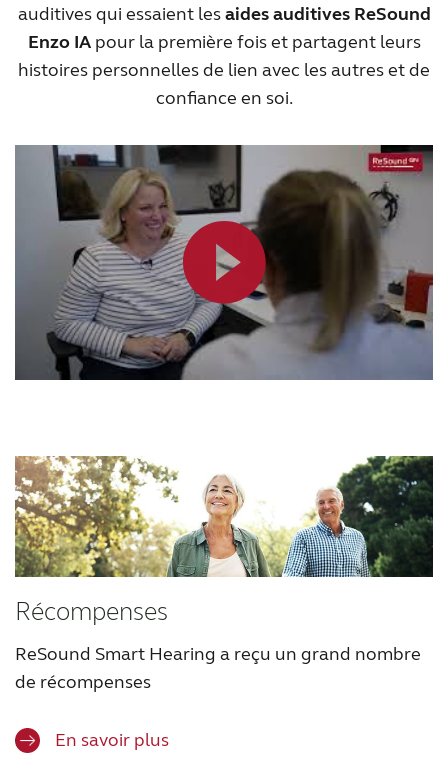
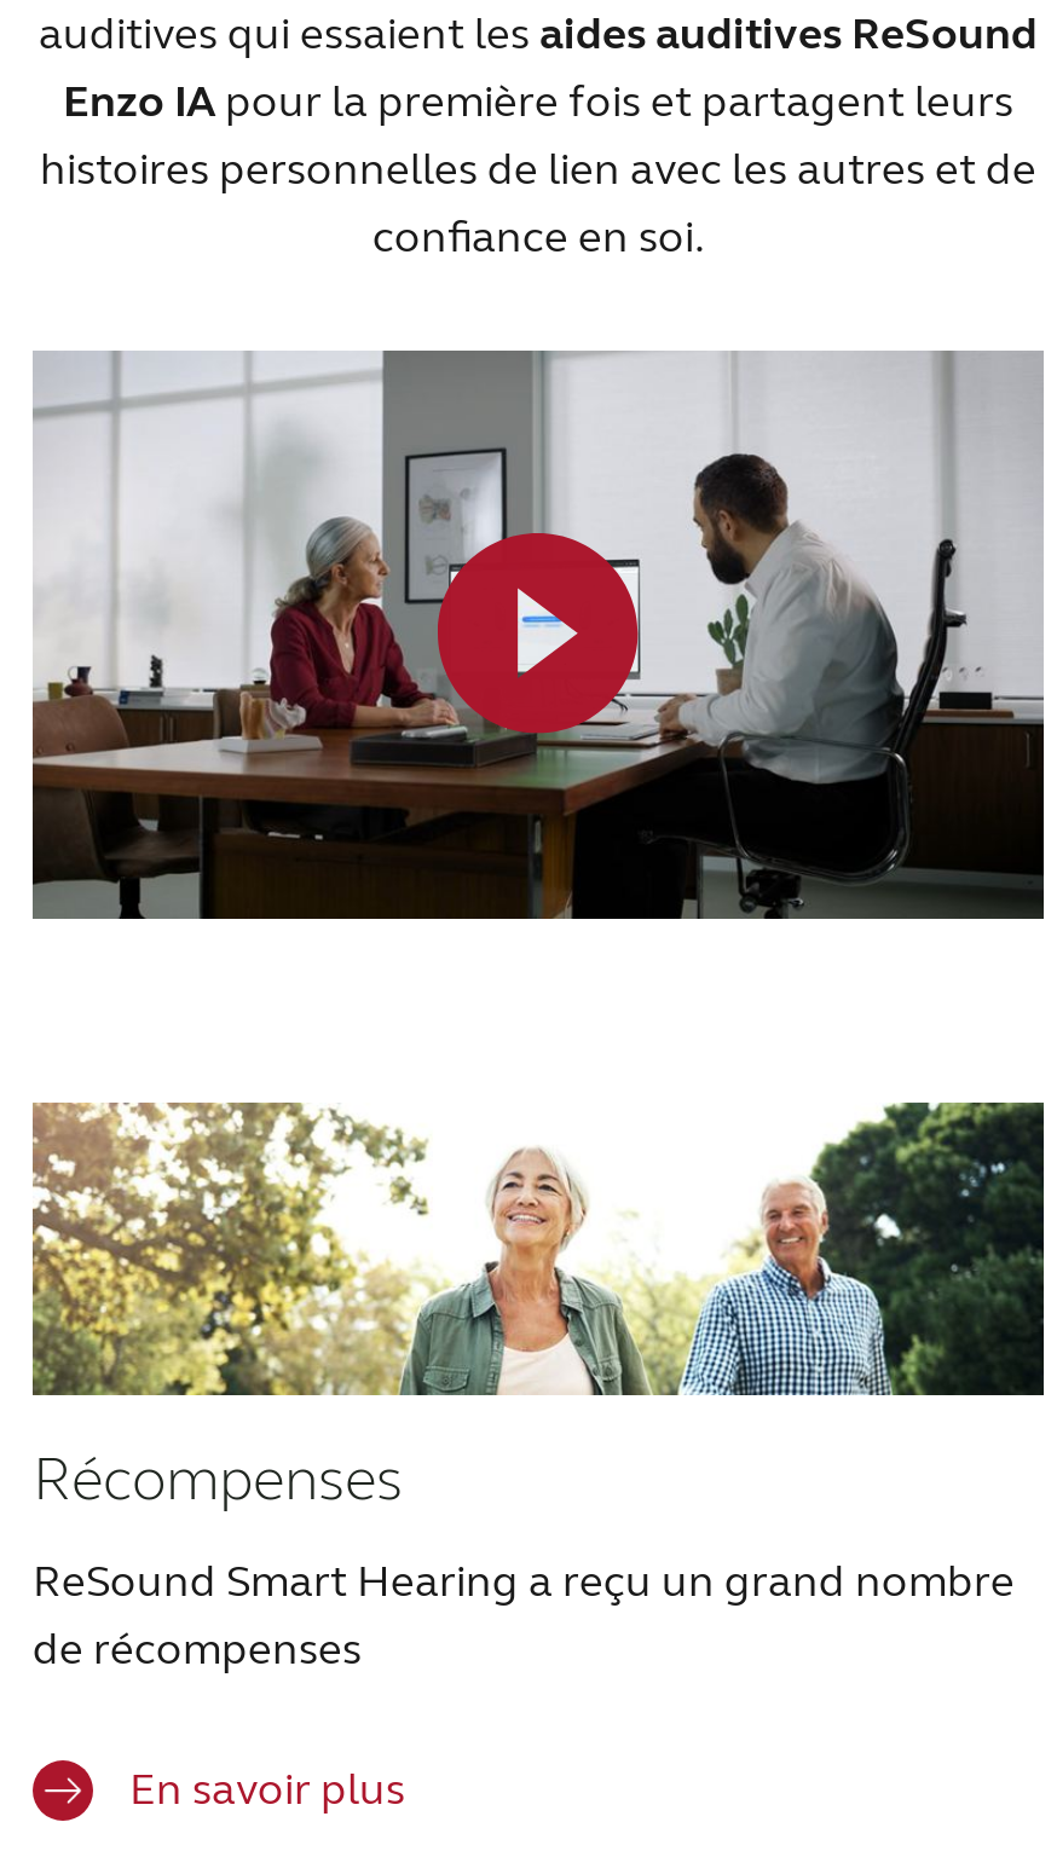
[15,144,434,381] [image] -> [33,351,1046,921] [image]

